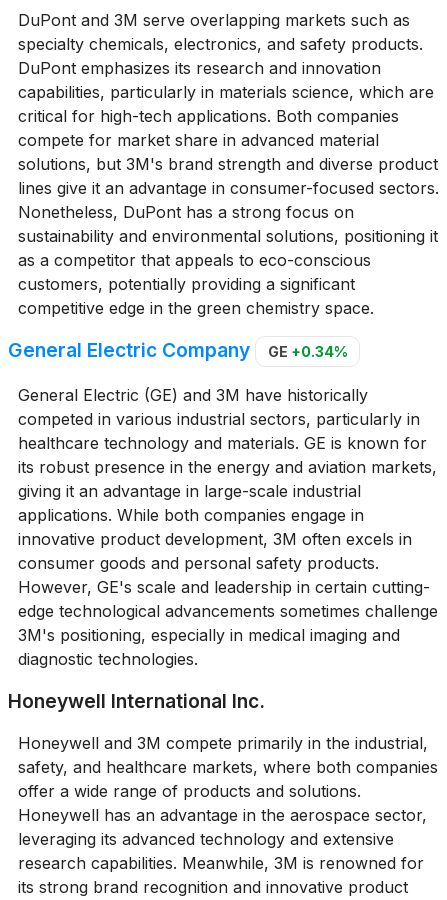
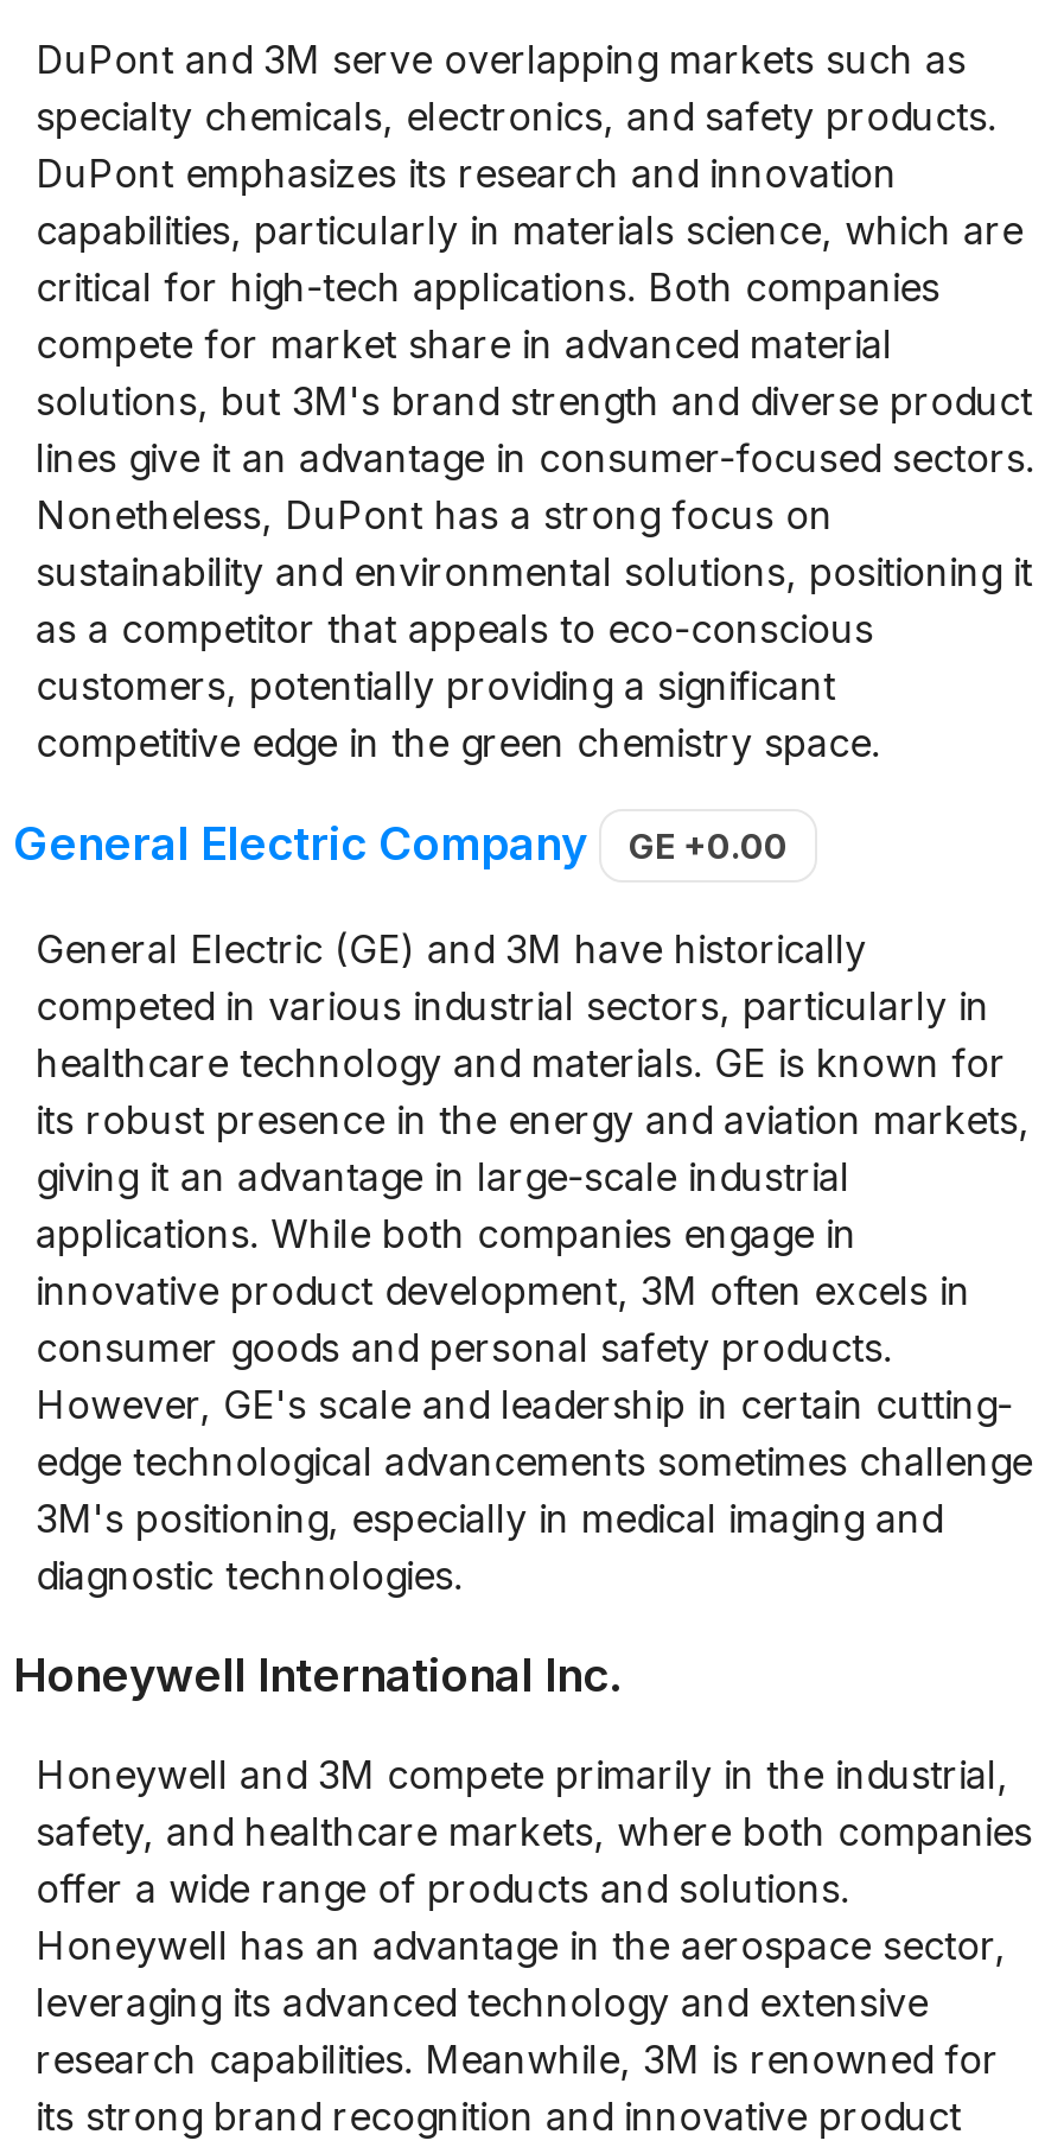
[8,338,347,362] General Electric Company GE +0.34% -> [13,813,788,870] General Electric Company GE +0.00

